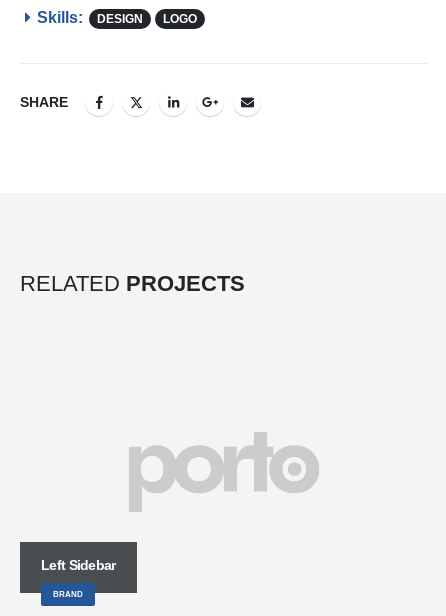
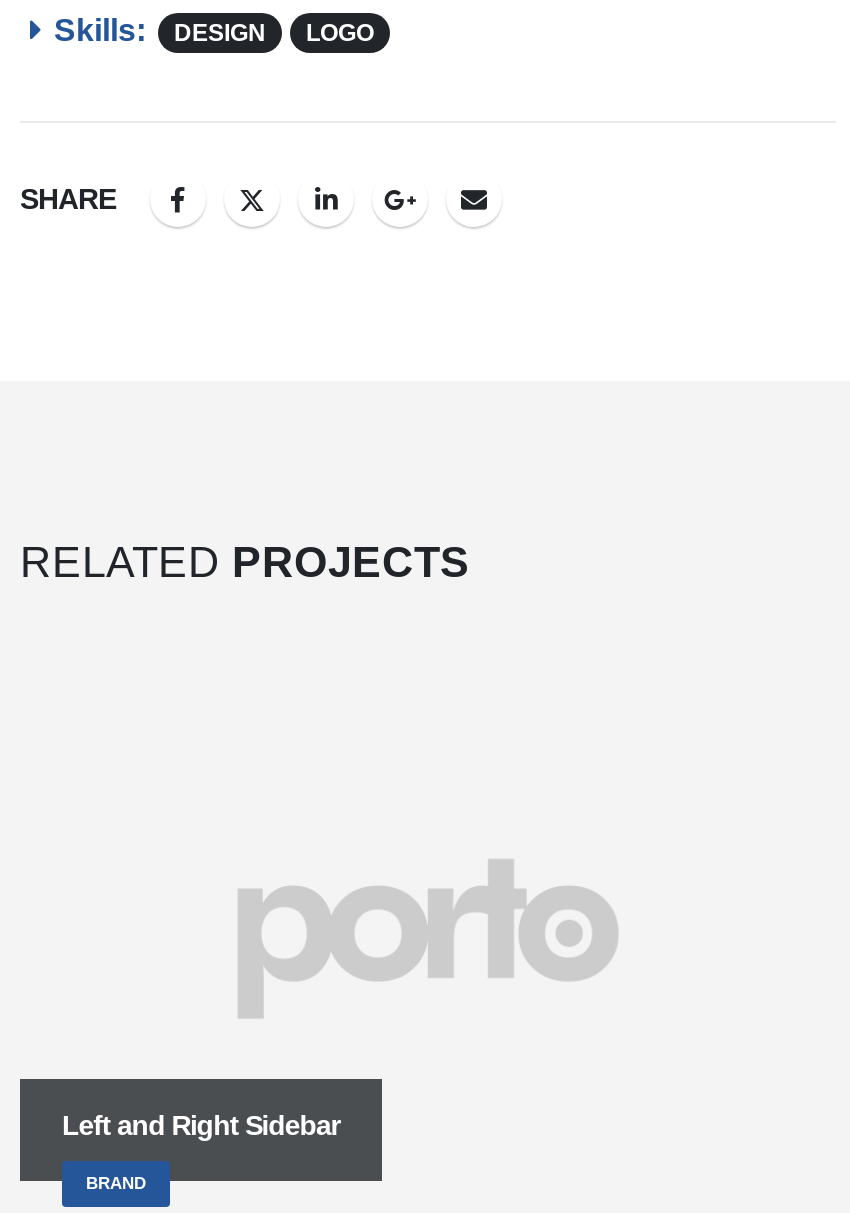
none -> [254,1077,384,1183] [image]
[41,557,116,573] Left Sidebar -> [62,1109,339,1141] Left and Right Sidebar

